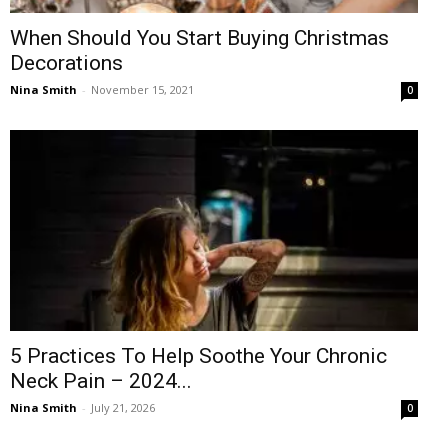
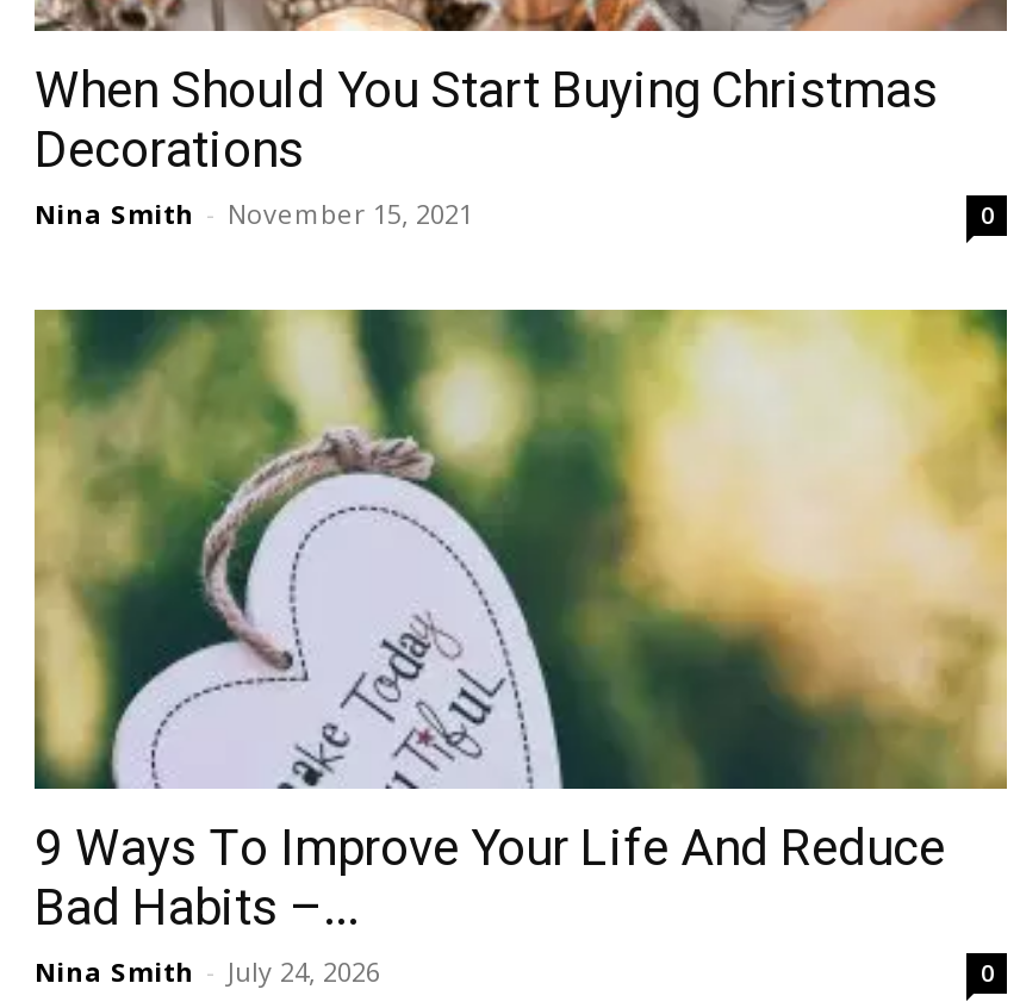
[9,129,419,415] [image] | 5 Practices To Help Soothe Your Chronic | Neck Pain – 2024... | Nina Smith - July 21, 2026 -> [32,307,1009,990] [image] | 9 Ways To Improve Your Life And Reduce | Bad Habits –... | Nina Smith - July 24, 2026

